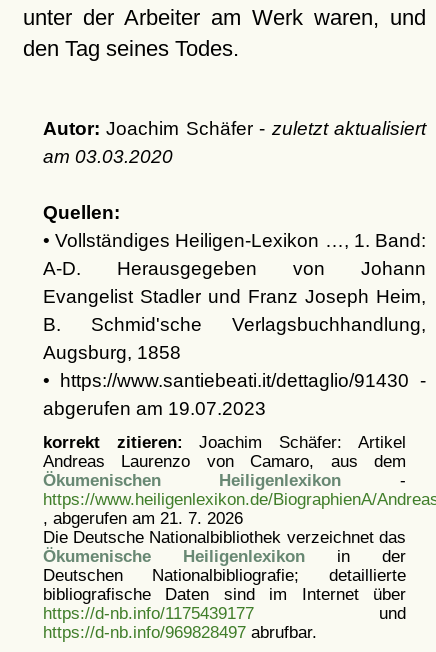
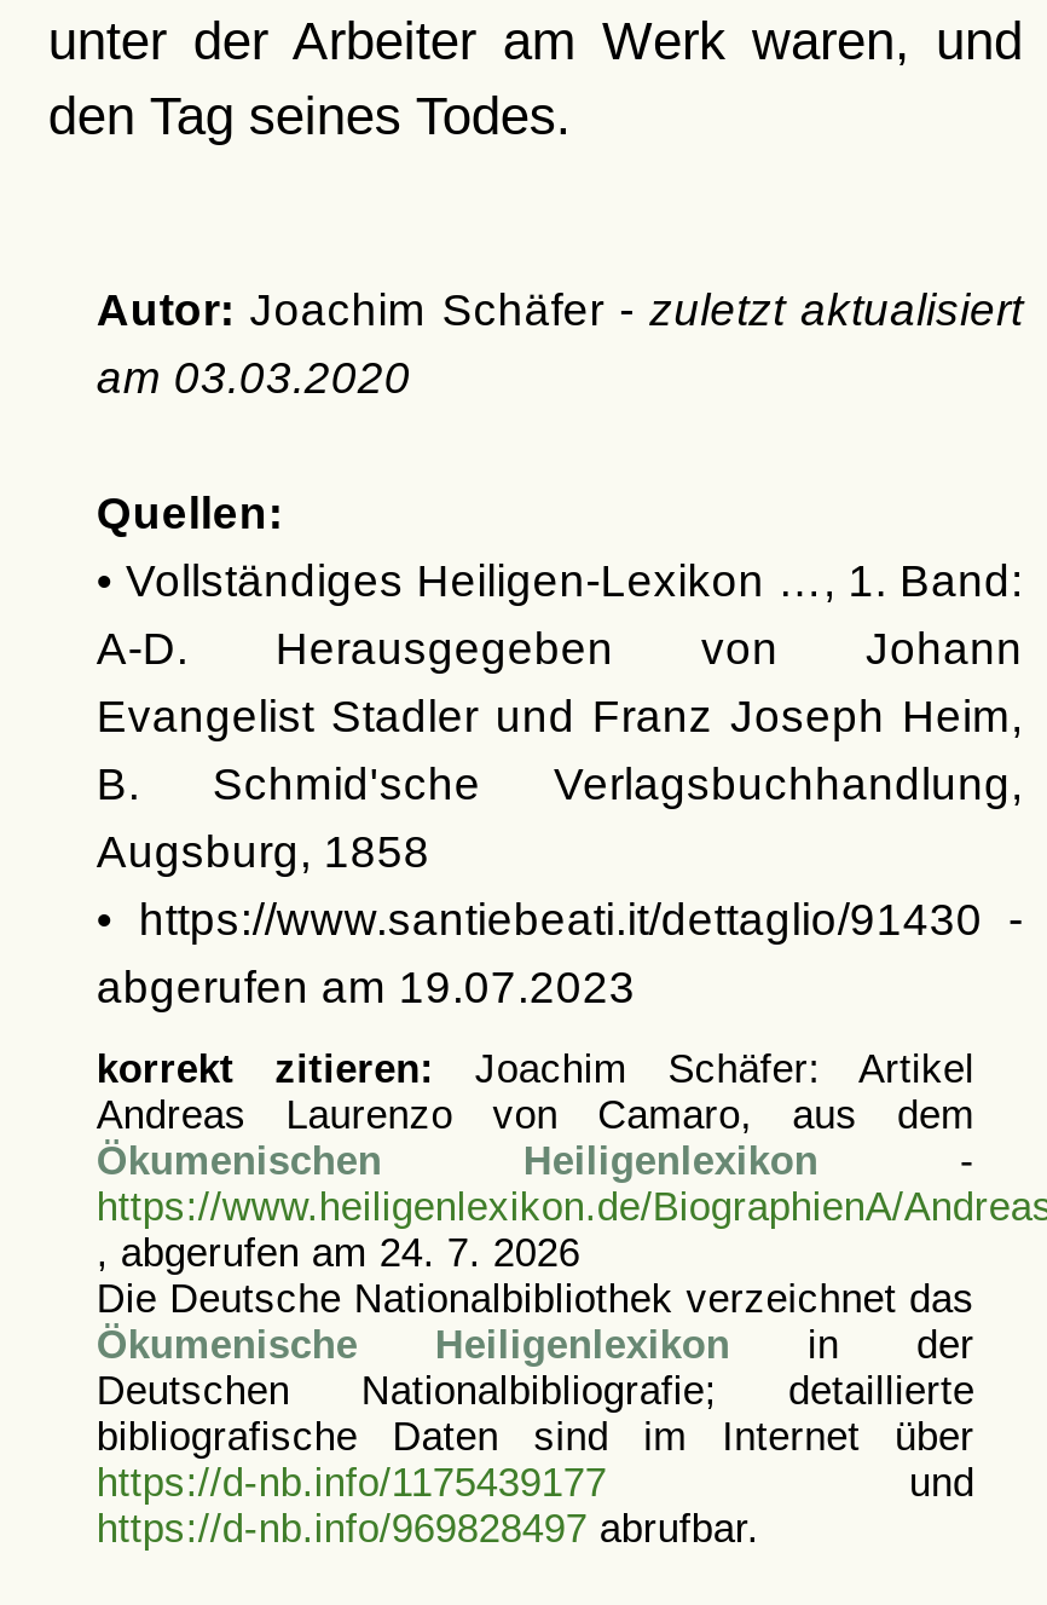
[43,509,243,527] , abgerufen am 21. 7. 2026 -> [96,1230,580,1274] , abgerufen am 24. 7. 2026

